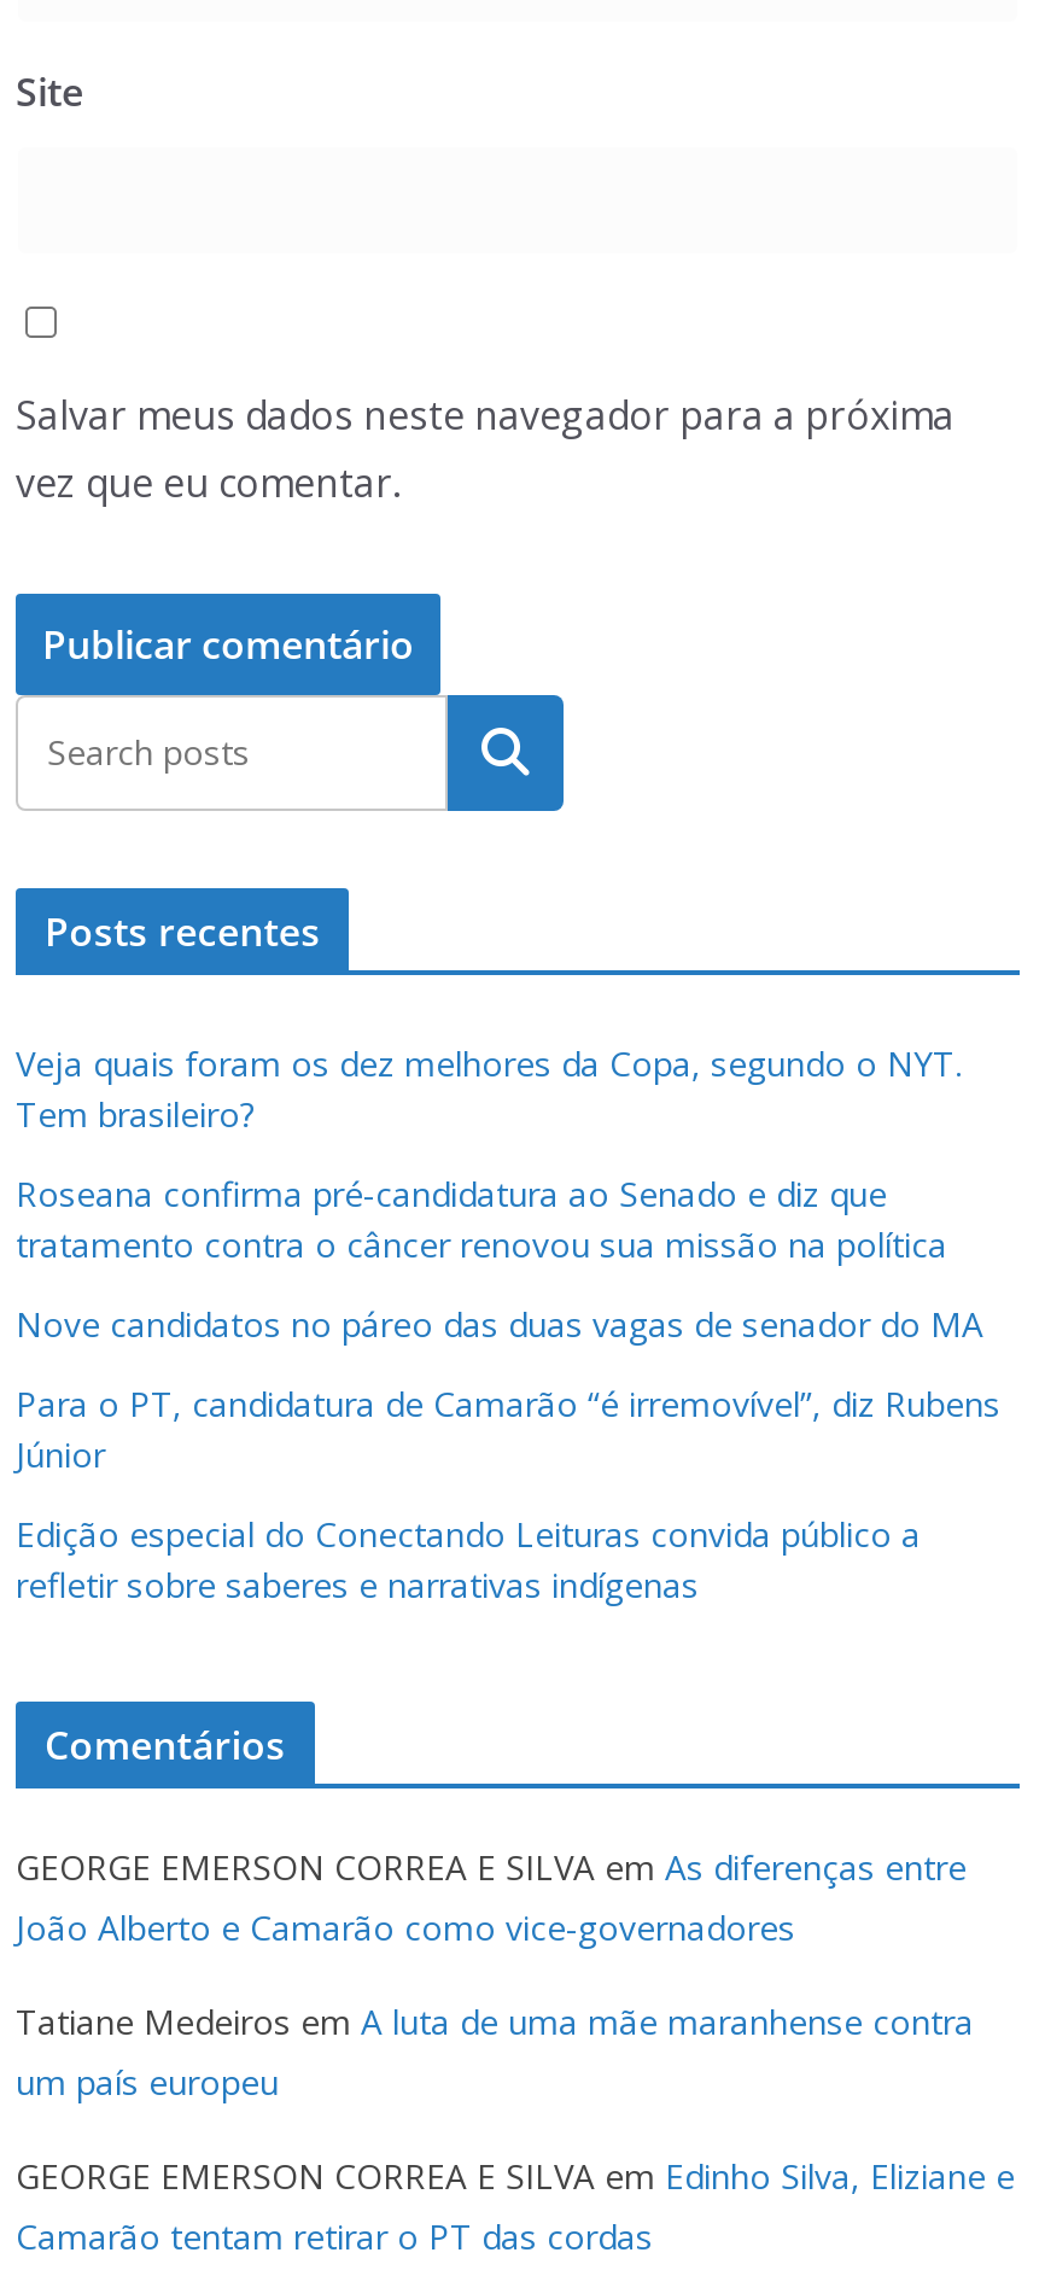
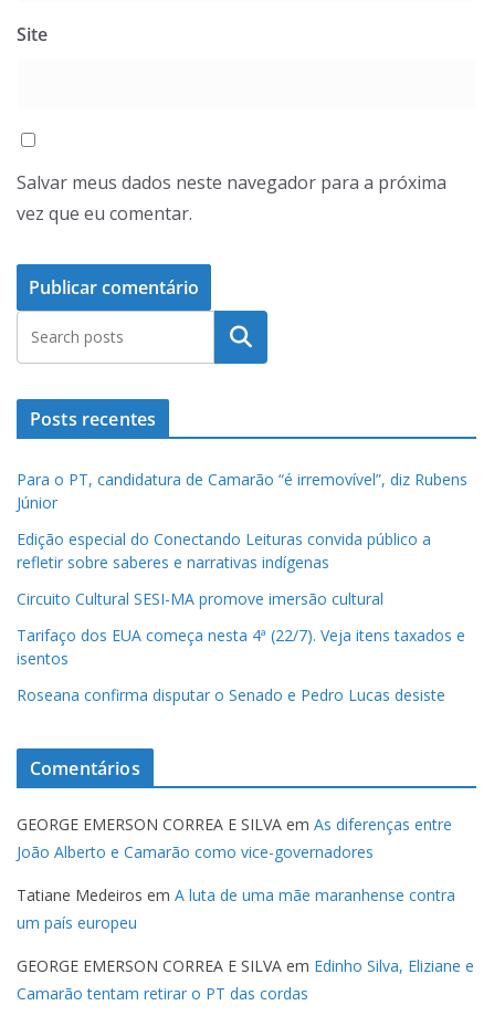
[16,1040,983,1346] Veja quais foram os dez melhores da Copa, segundo o NYT. | Tem brasileiro? | Roseana confirma pré-candidatura ao Senado e diz que | tratamento contra o câncer renovou sua missão na política | Nove candidatos no páreo das duas vagas de senador do MA -> none
moved [16,1380,1000,1607] -> [17,468,467,572]: Para o PT, candidatura de Camarão “é irremovível”, diz Rubens | Júnior | Edição especial do Conectando Leituras convida público a | refletir sobre saberes e narrativas indígenas
none -> [17,588,465,705] Circuito Cultural SESI-MA promove imersão cultural | Tarifaço dos EUA começa nesta 4ª (22/7). Veja itens taxados e | isentos | Roseana confirma disputar o Senado e Pedro Lucas desiste

